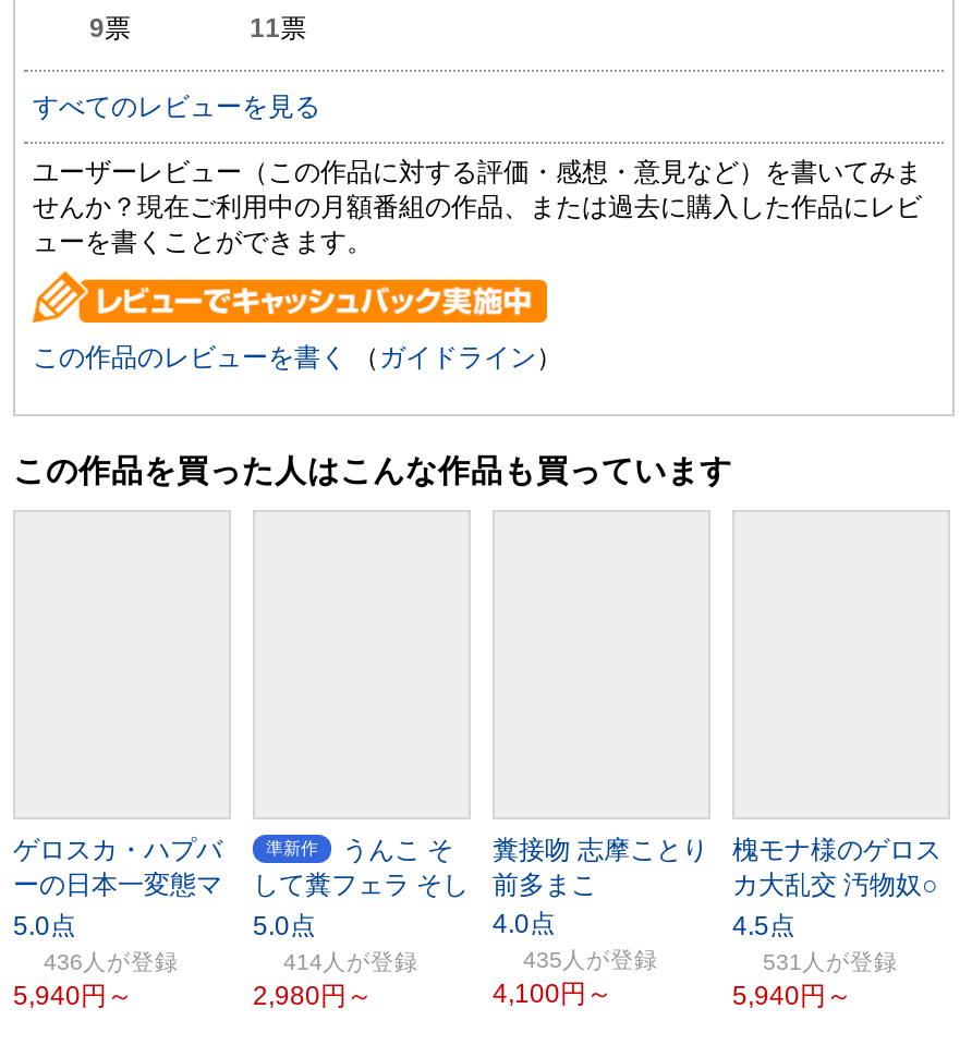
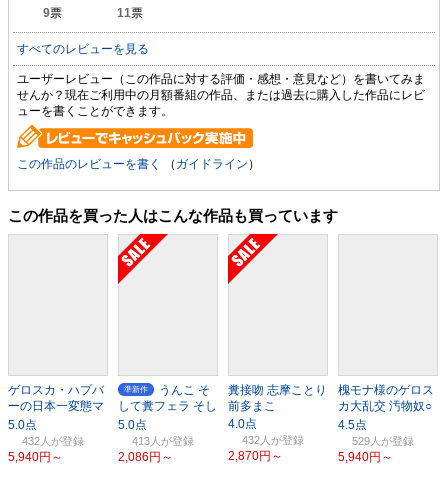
none -> [117,233,168,284] [image]
none -> [227,233,278,284] [image]
[44,949,107,975] 436人 -> [22,435,51,447] 432人
[283,949,347,975] 414人 -> [132,435,161,447] 413人
[523,945,586,972] 435人 -> [242,434,271,446] 432人
[763,949,826,975] 531人 -> [352,435,381,447] 529人
[253,981,373,1012] 2,980円～ -> [118,450,173,464] 2,086円～
[493,978,612,1009] 4,100円～ -> [228,449,283,463] 2,870円～

